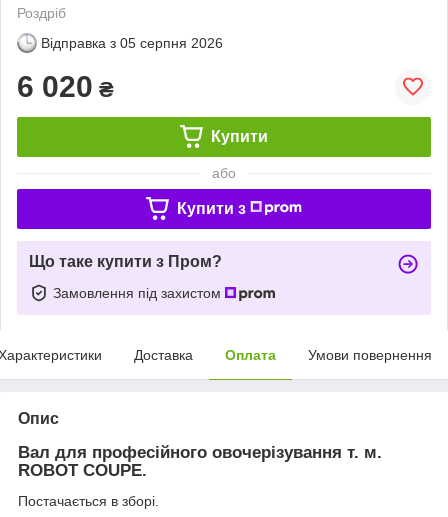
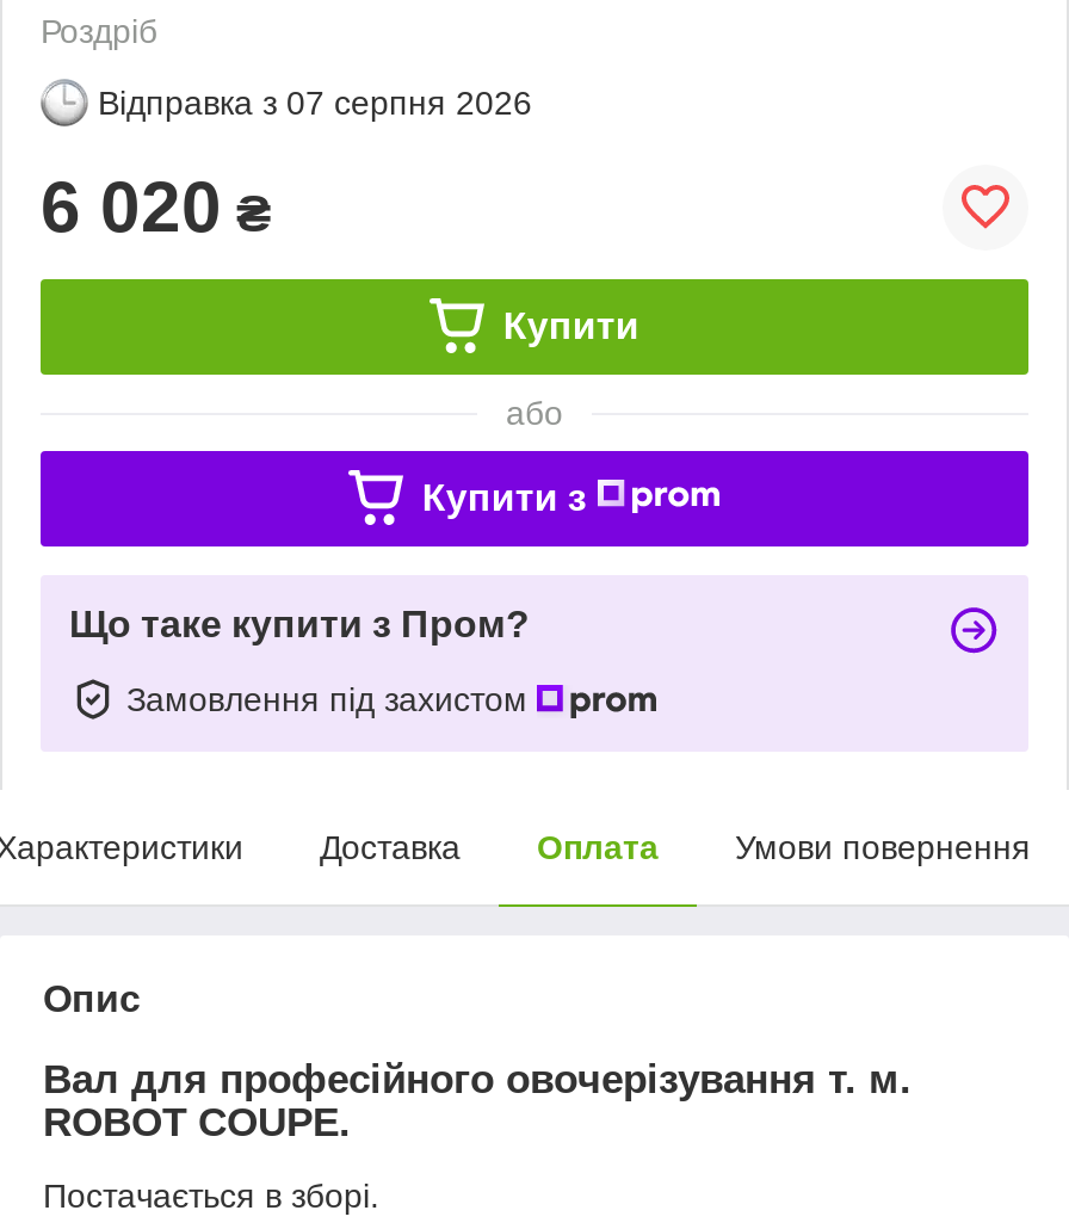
[41,35,223,51] Відправка з 05 серпня 2026 -> [98,83,532,121] Відправка з 07 серпня 2026

